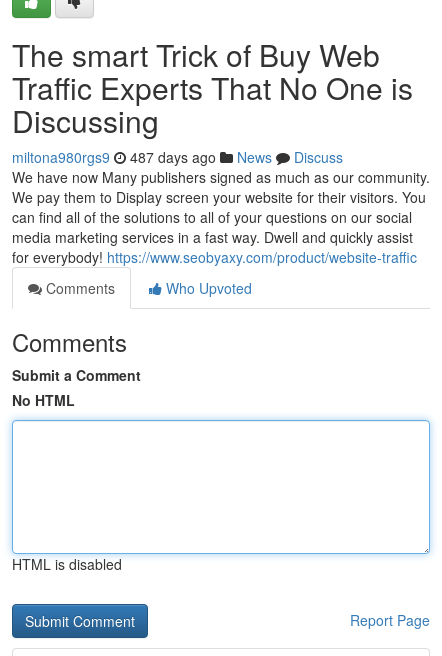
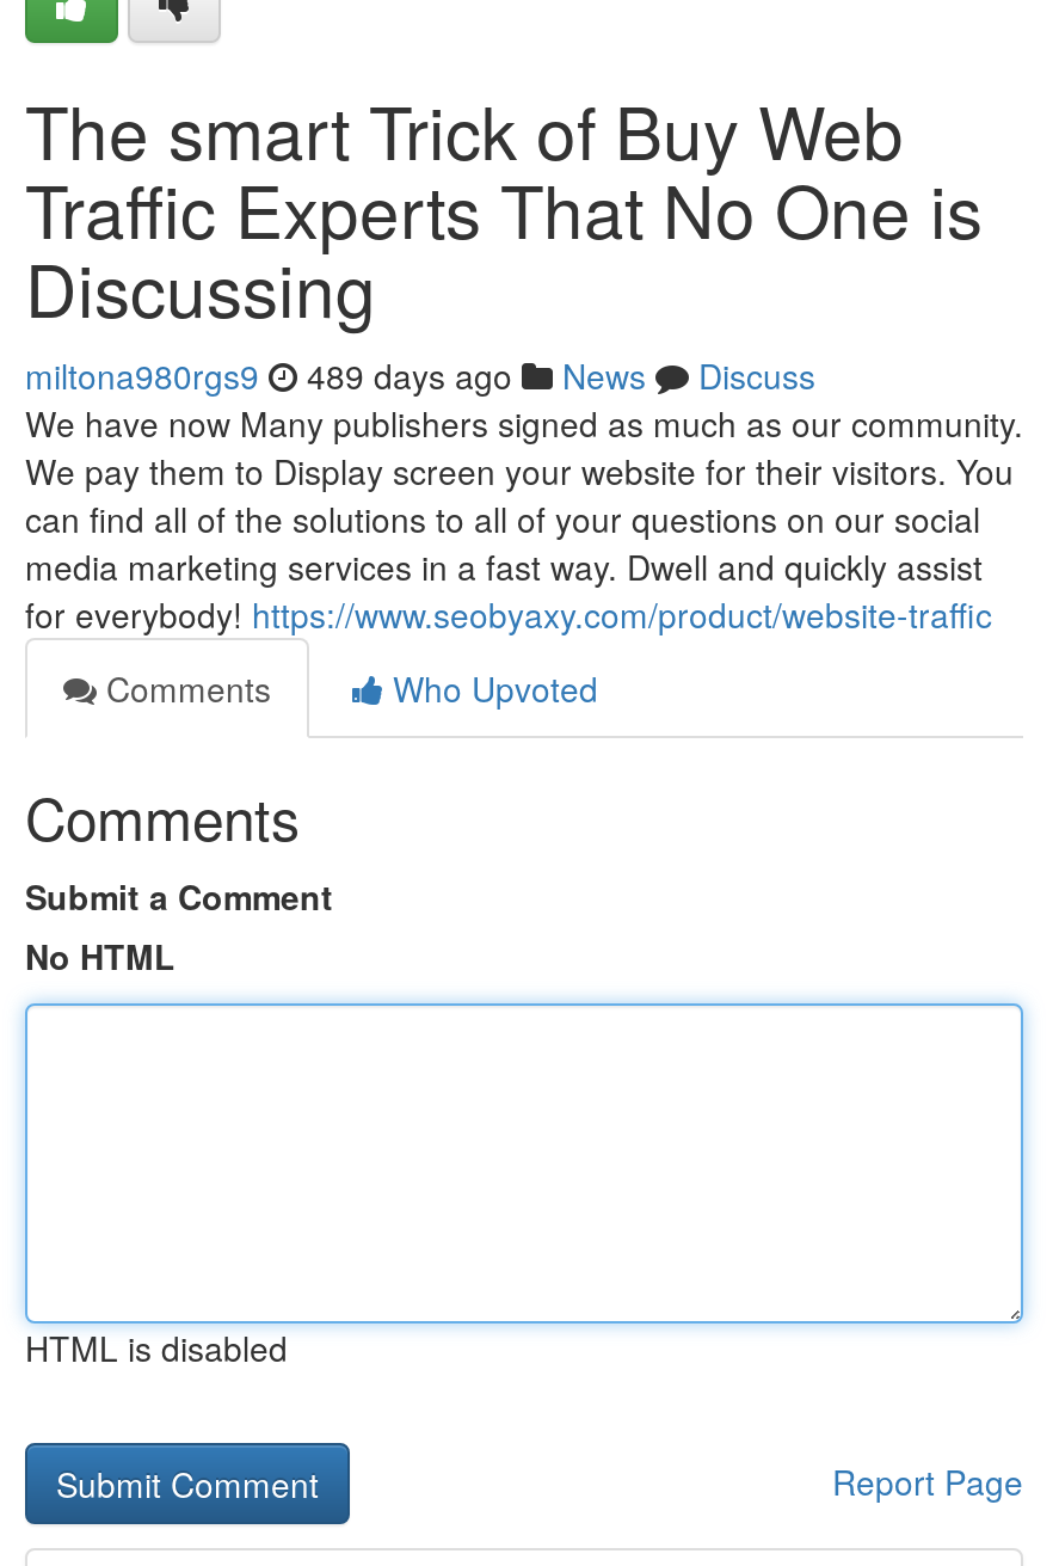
[12,147,343,167] miltona980rgs9 487 days ago News Discuss -> [25,351,815,399] miltona980rgs9 489 days ago News Discuss

